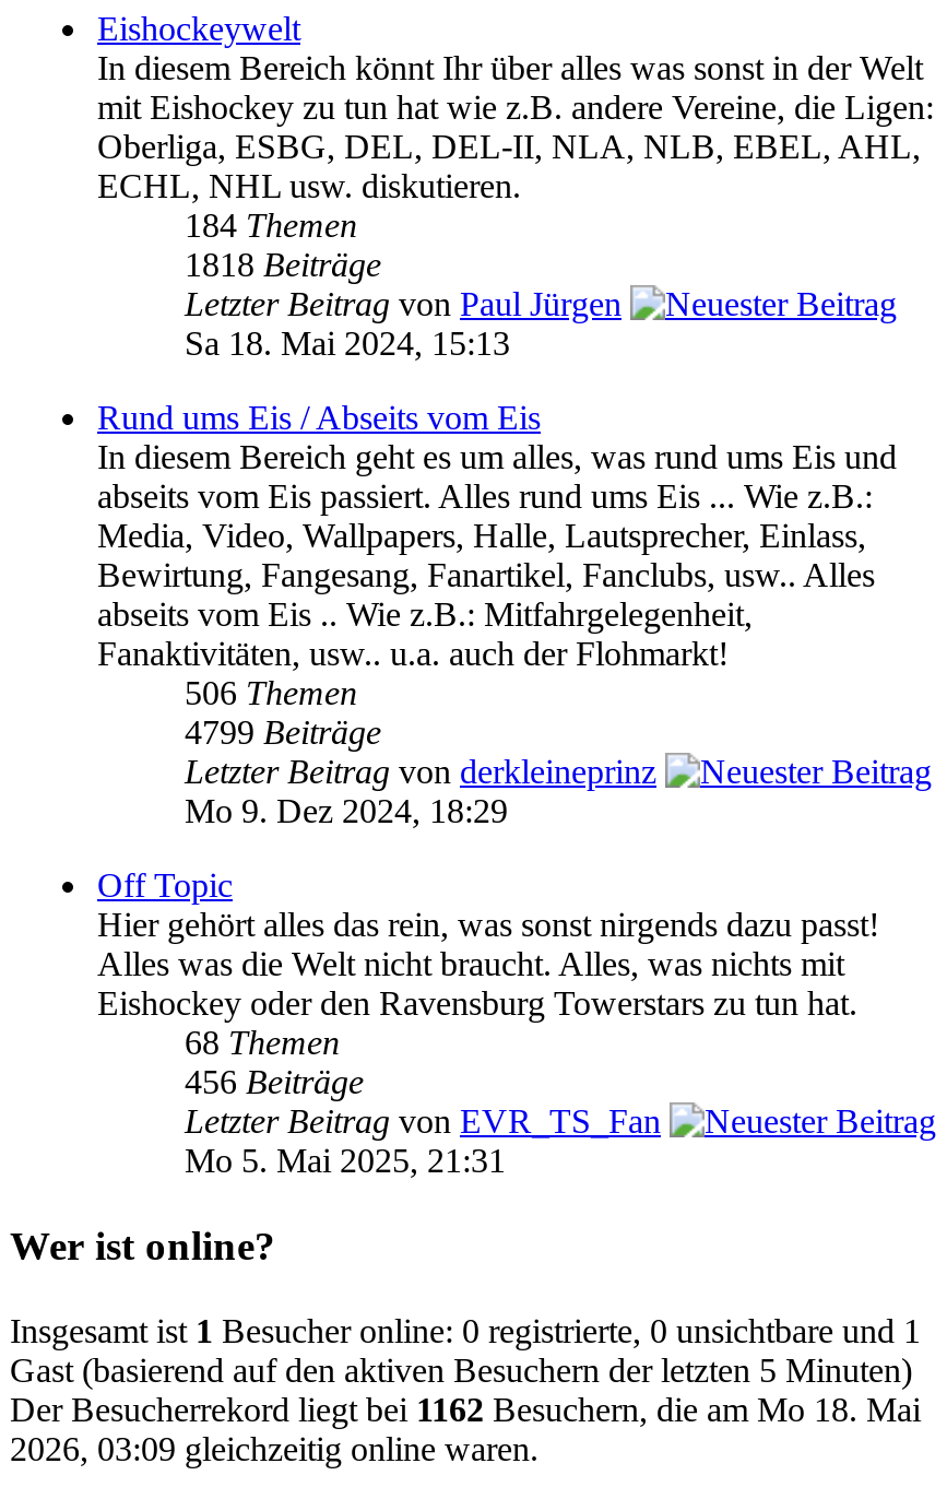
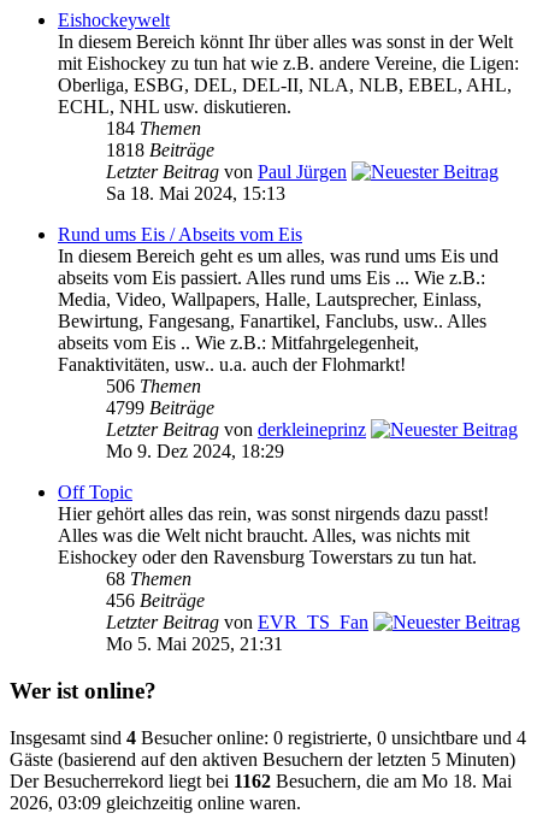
[10,1312,921,1349] Insgesamt ist 1 Besucher online: 0 registrierte, 0 unsichtbare und 1 -> [10,727,526,748] Insgesamt sind 4 Besucher online: 0 registrierte, 0 unsichtbare und 4
[10,1351,912,1388] Gast (basierend auf den aktiven Besuchern der letzten 5 Minuten) -> [10,749,515,769] Gäste (basierend auf den aktiven Besuchern der letzten 5 Minuten)

